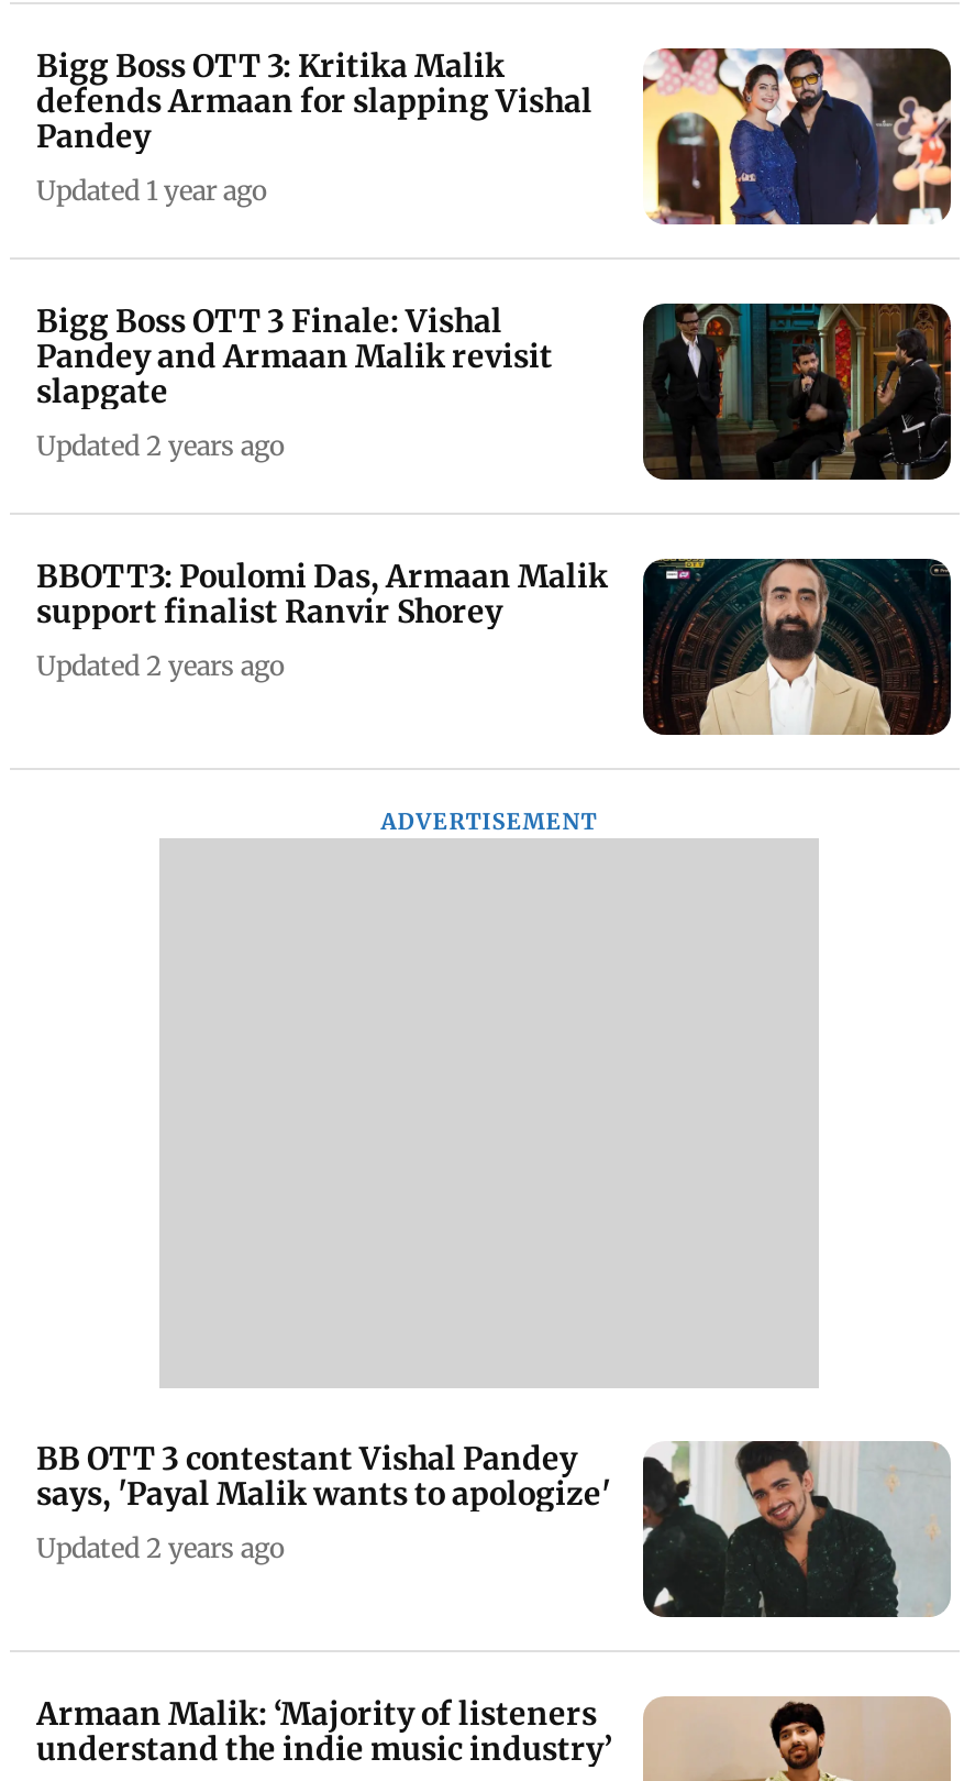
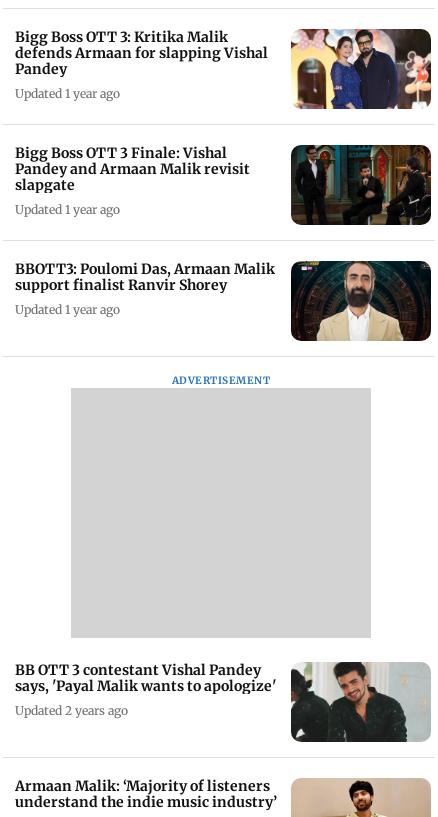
[36,428,285,461] Updated 2 years ago -> [15,202,120,217] Updated 1 year ago
[36,648,285,681] Updated 2 years ago -> [15,302,120,317] Updated 1 year ago

